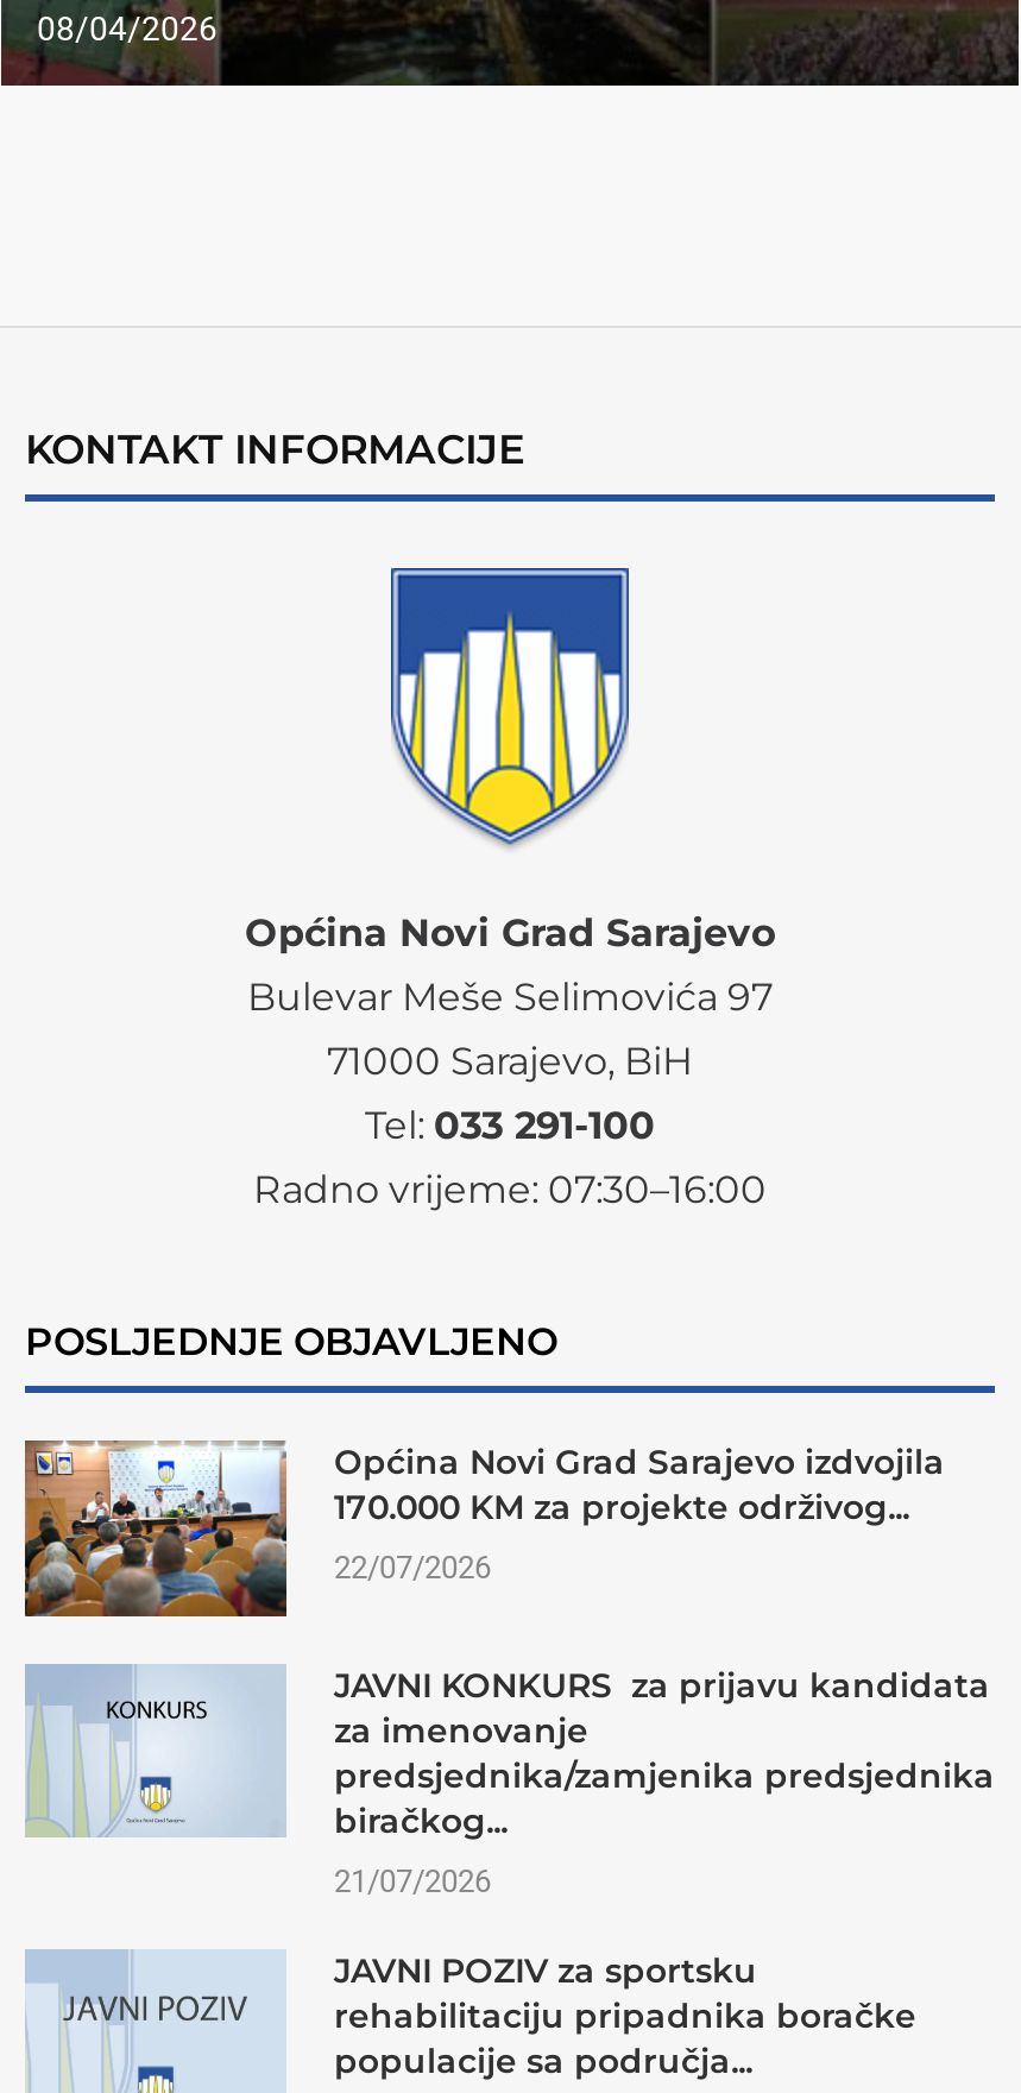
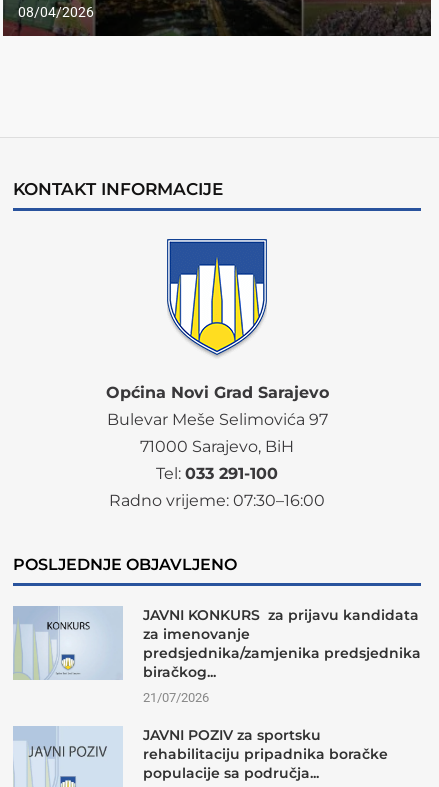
[23,1438,945,1619] [image] | Općina Novi Grad Sarajevo izdvojila | 170.000 KM za projekte održivog... | 22/07/2026 -> none

